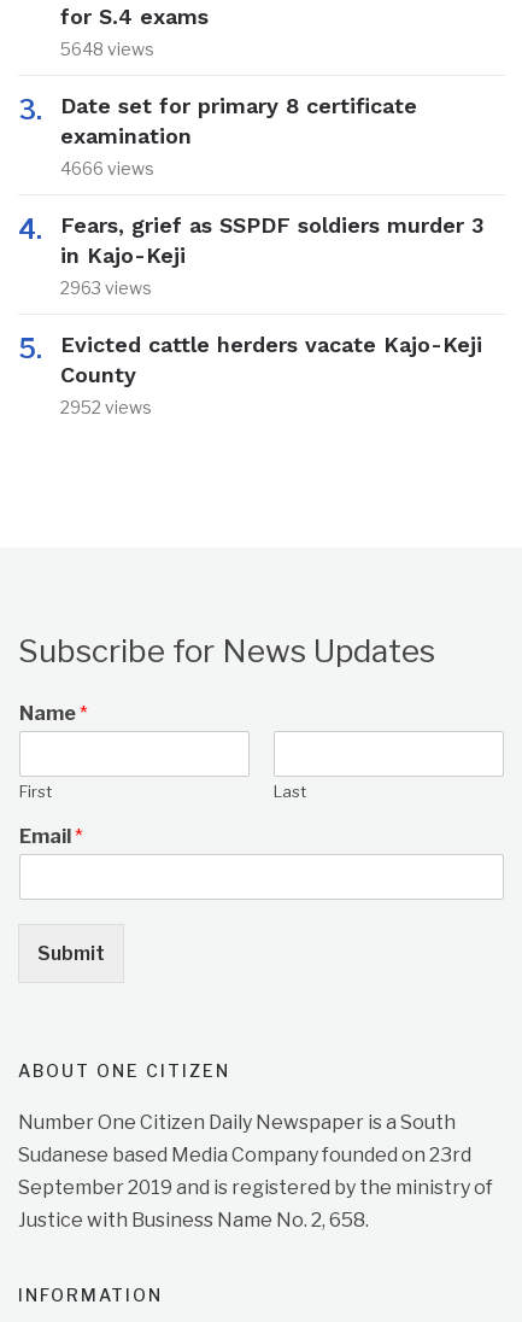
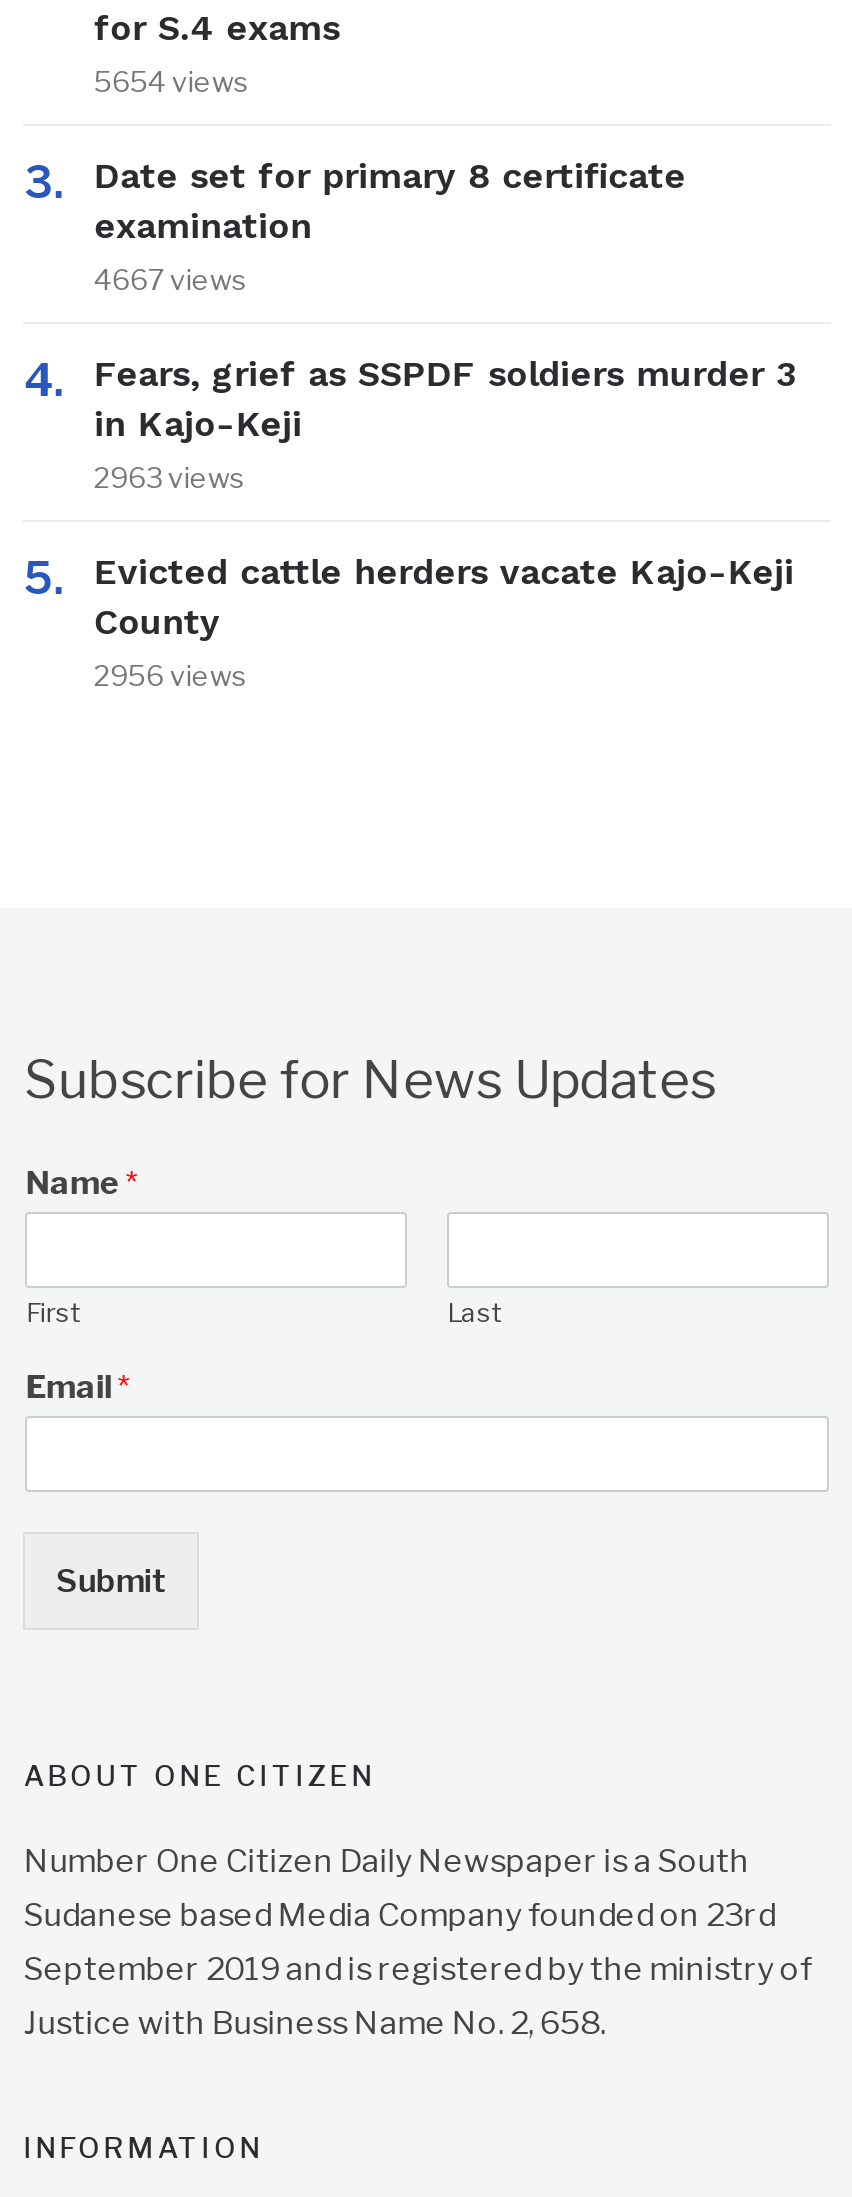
[61,38,155,59] 5648 views -> [94,64,250,98] 5654 views
[61,158,155,178] 4666 views -> [94,262,248,296] 4667 views
[61,397,152,417] 2952 views -> [94,658,248,692] 2956 views

